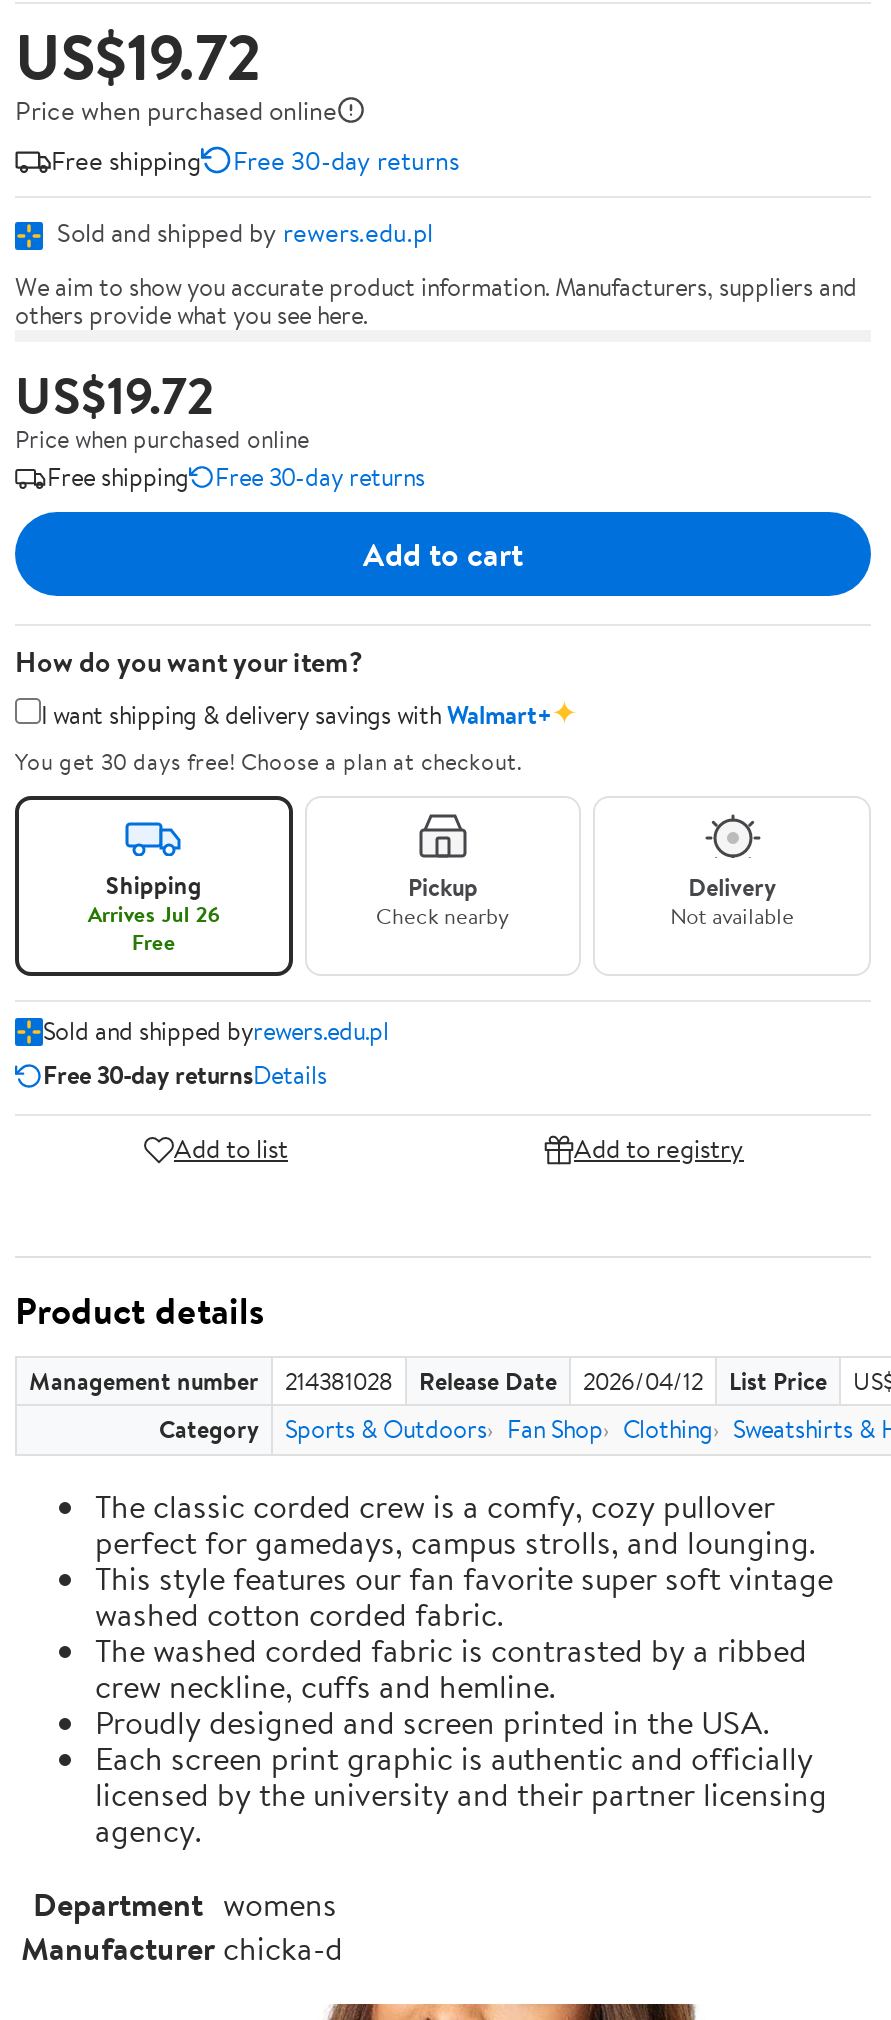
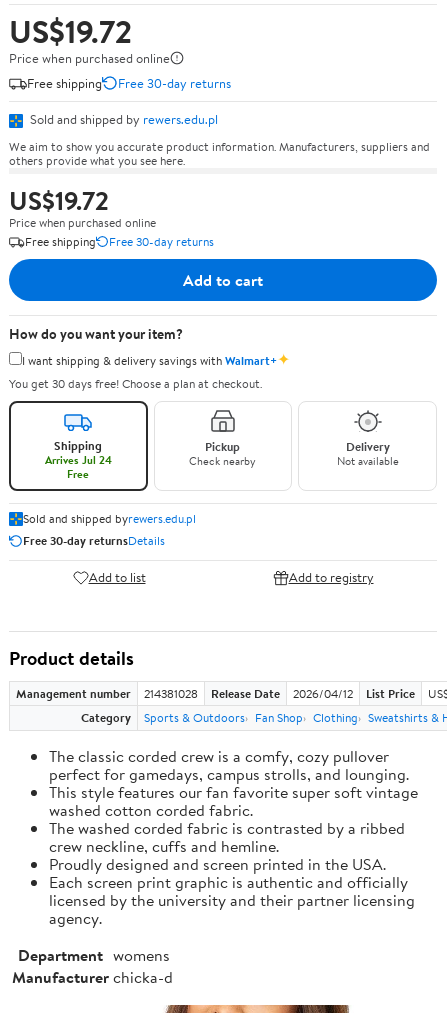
[88,898,220,930] Arrives Jul 26 -> [45,452,112,468] Arrives Jul 24

